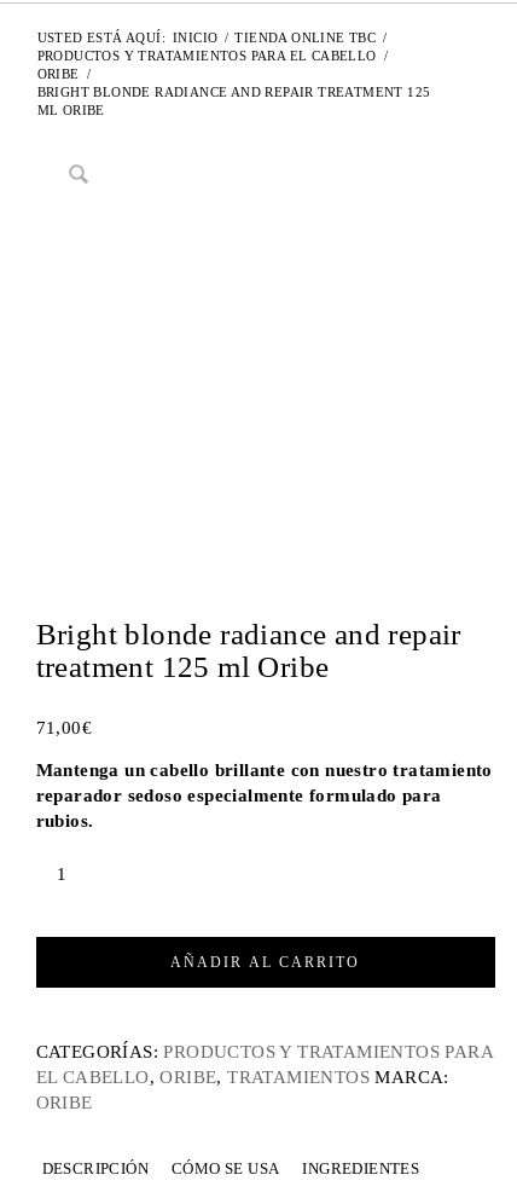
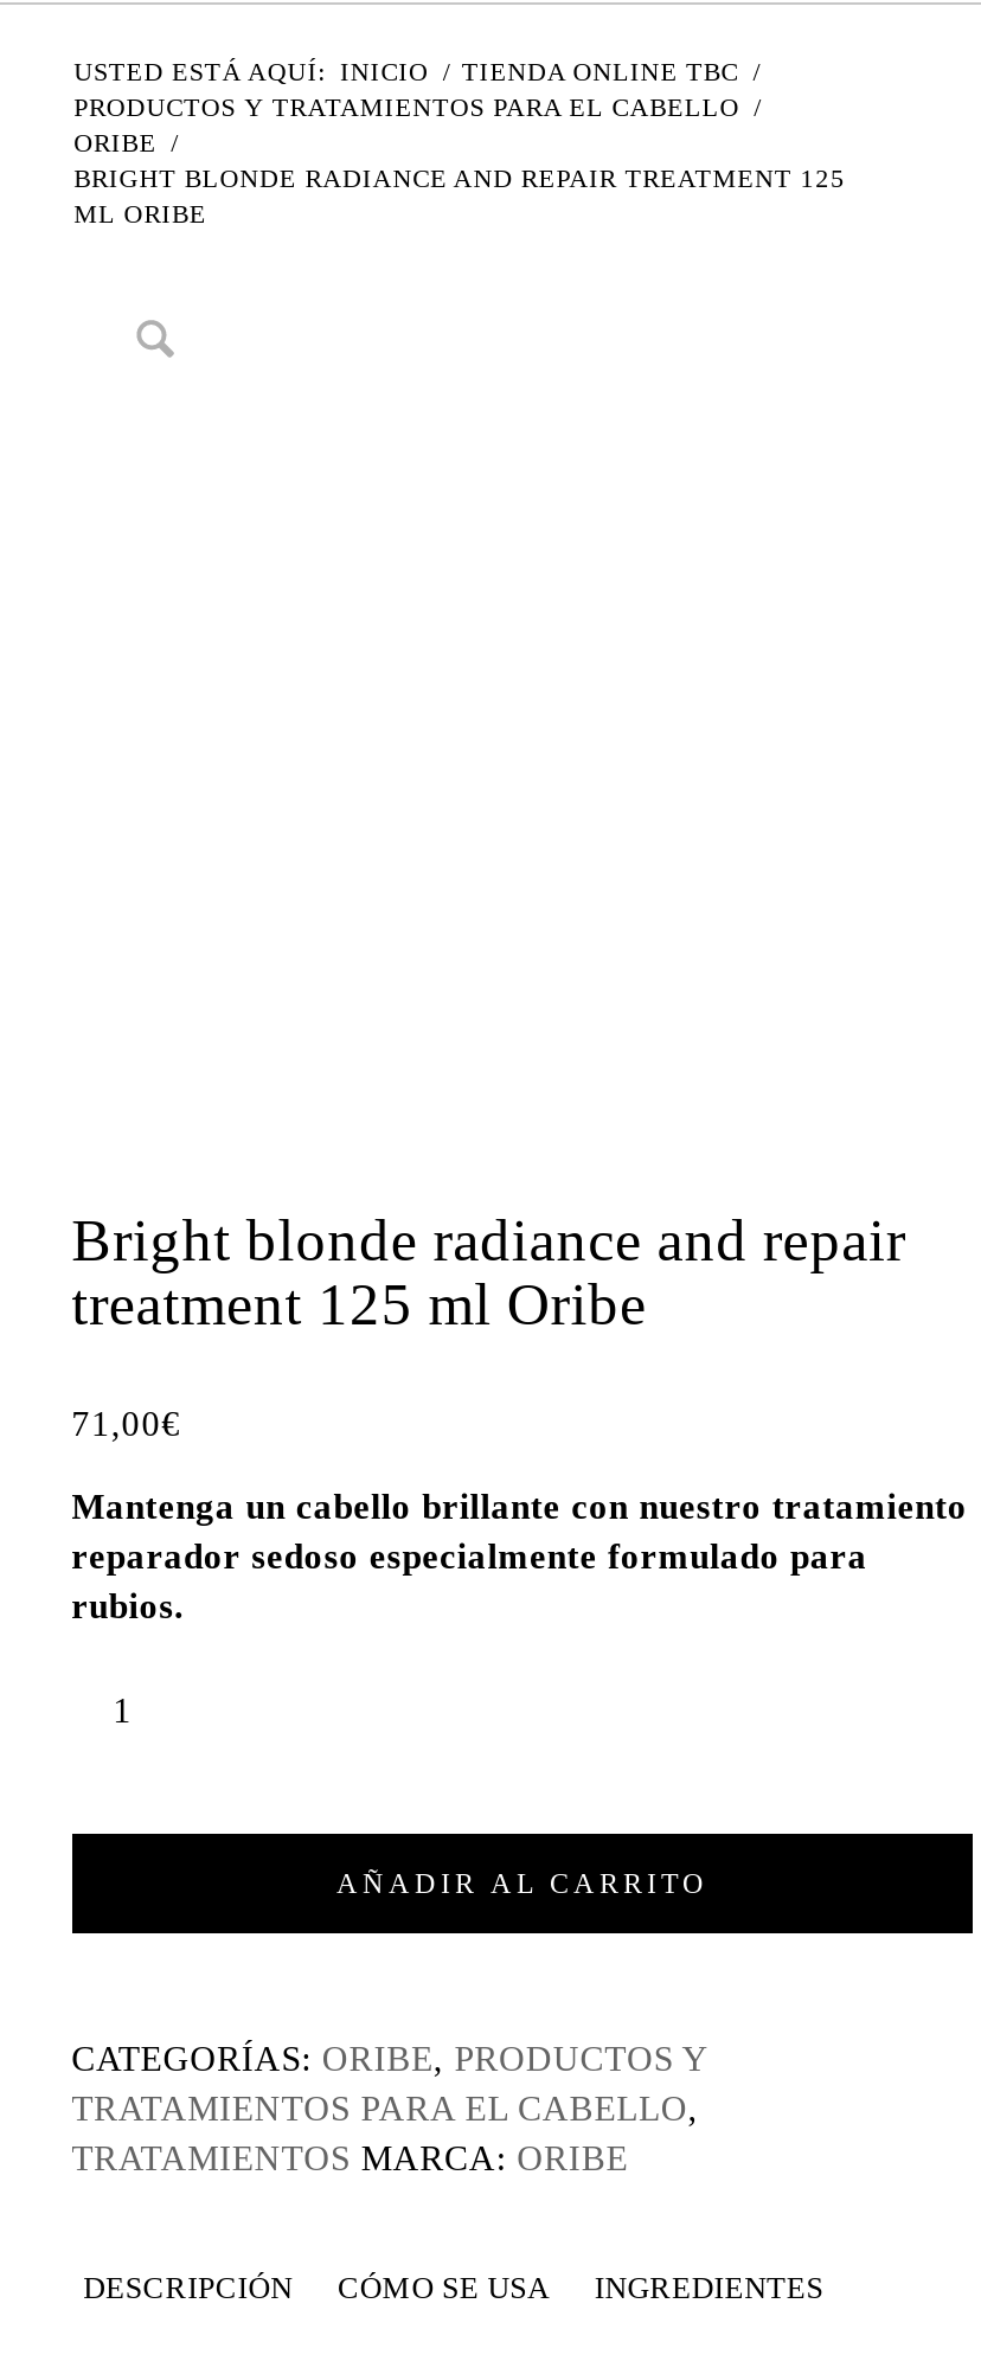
[36,1042,493,1113] CATEGORÍAS: PRODUCTOS Y TRATAMIENTOS PARA | EL CABELLO, ORIBE, TRATAMIENTOS MARCA: | ORIBE -> [71,2041,706,2178] CATEGORÍAS: ORIBE, PRODUCTOS Y | TRATAMIENTOS PARA EL CABELLO, | TRATAMIENTOS MARCA: ORIBE

